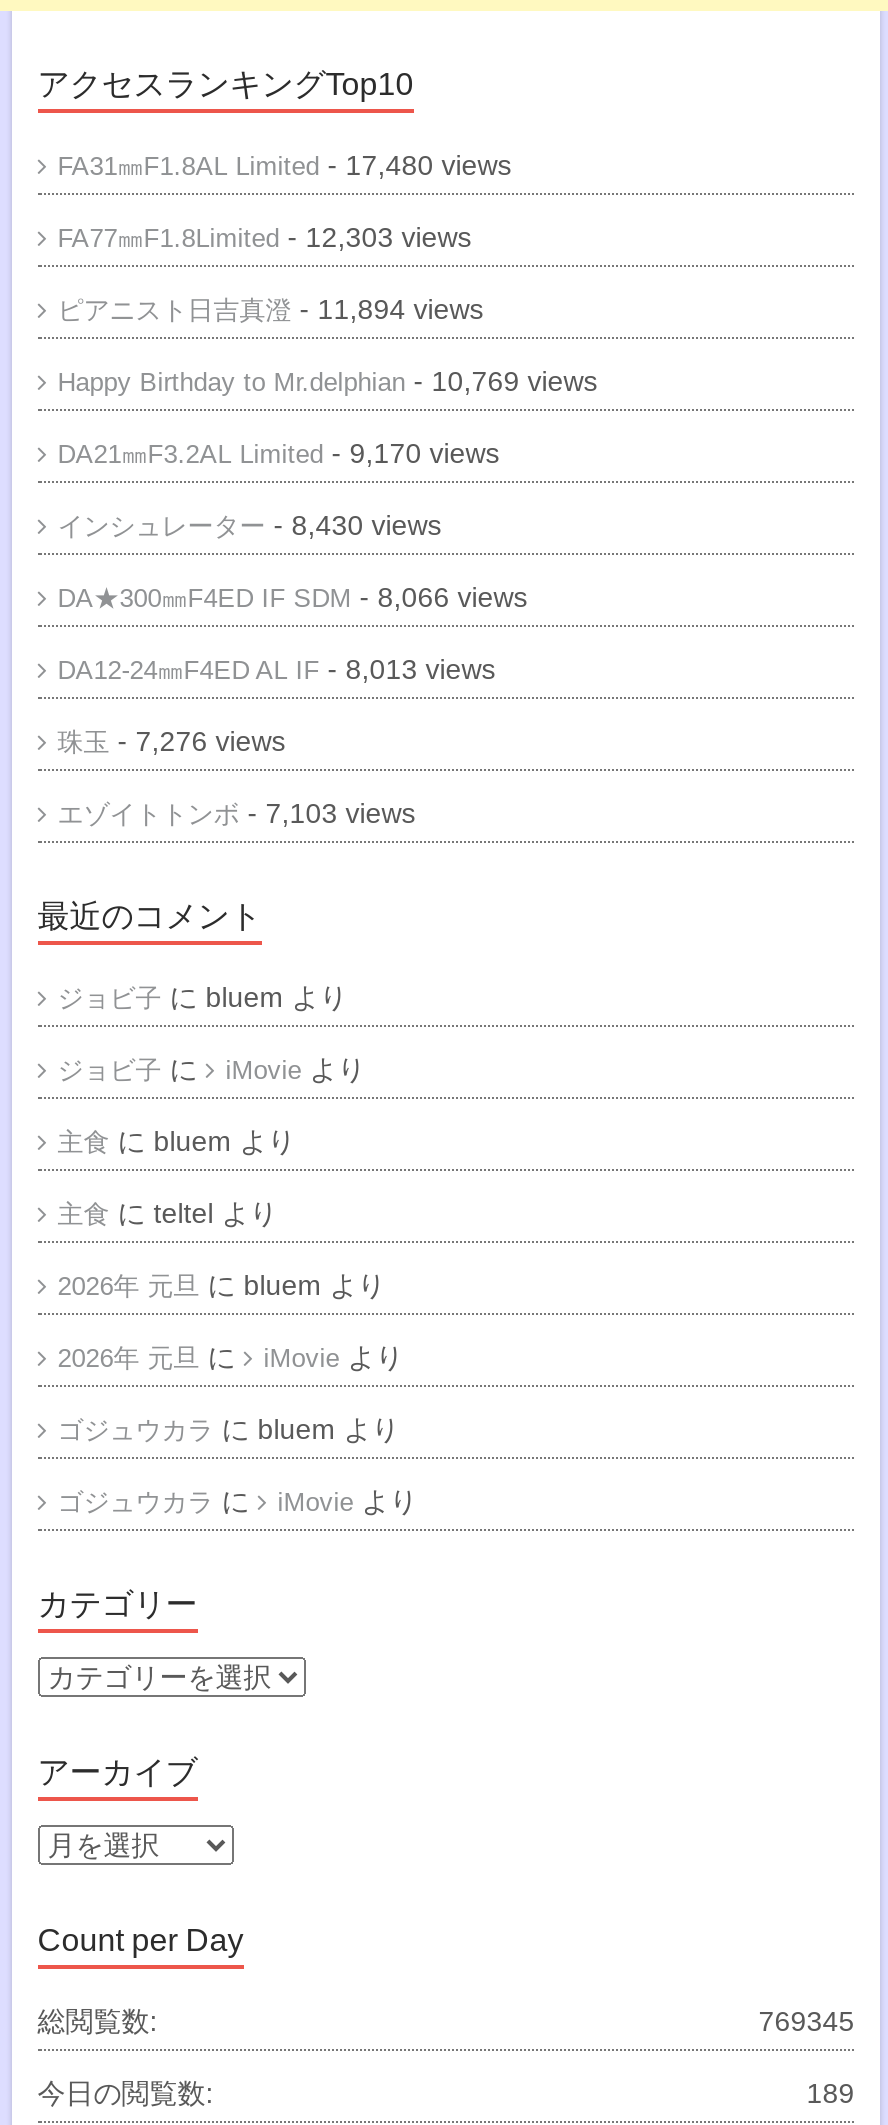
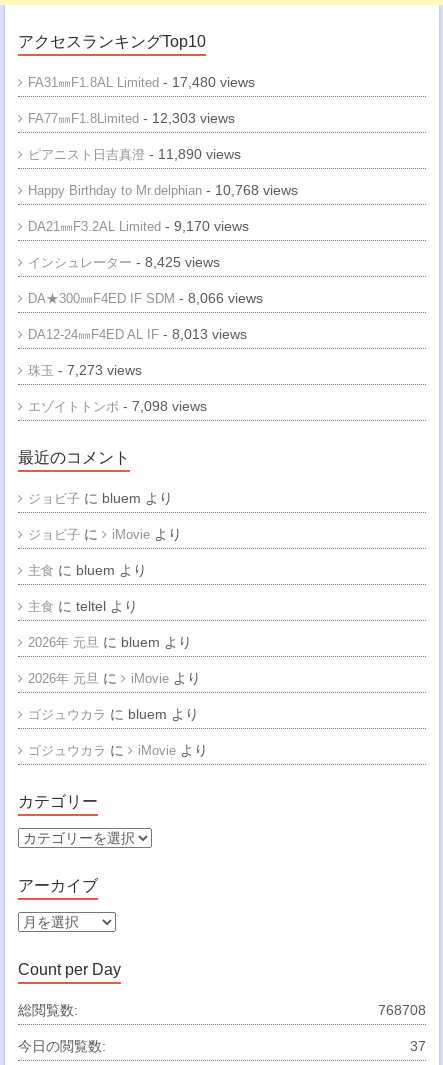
[58,293,484,325] ピアニスト日吉真澄- 11,894 views -> [28,146,241,162] ピアニスト日吉真澄- 11,890 views
[58,365,598,397] Happy Birthday to Mr.delphian - 10,769 views -> [28,182,298,198] Happy Birthday to Mr.delphian - 10,768 views
[58,509,442,541] インシュレーター- 8,430 views -> [28,254,220,270] インシュレーター- 8,425 views
[58,725,286,757] 珠玉- 7,276 views -> [28,362,142,378] 珠玉- 7,273 views
[58,797,416,829] エゾイトトンボ- 7,103 views -> [28,398,207,414] エゾイトトンボ- 7,098 views
[758,2005,854,2037] 769345 -> [378,1002,426,1018] 768708
[806,2077,854,2109] 189 -> [410,1038,426,1054] 37

